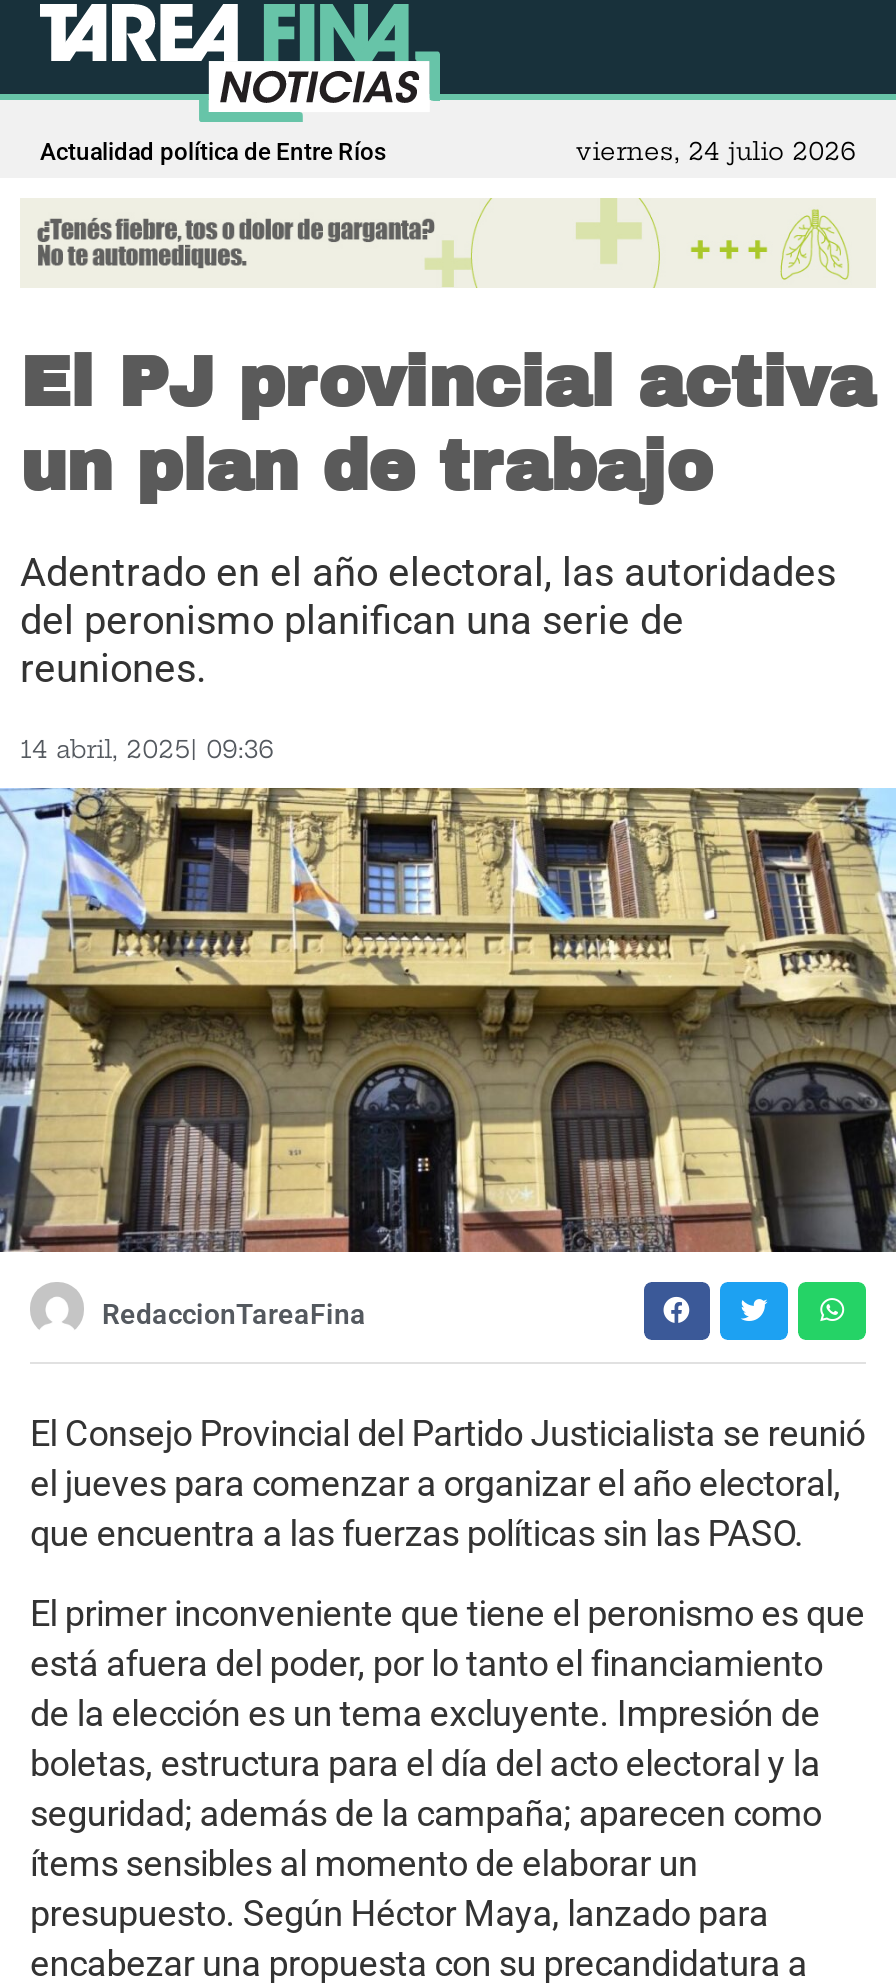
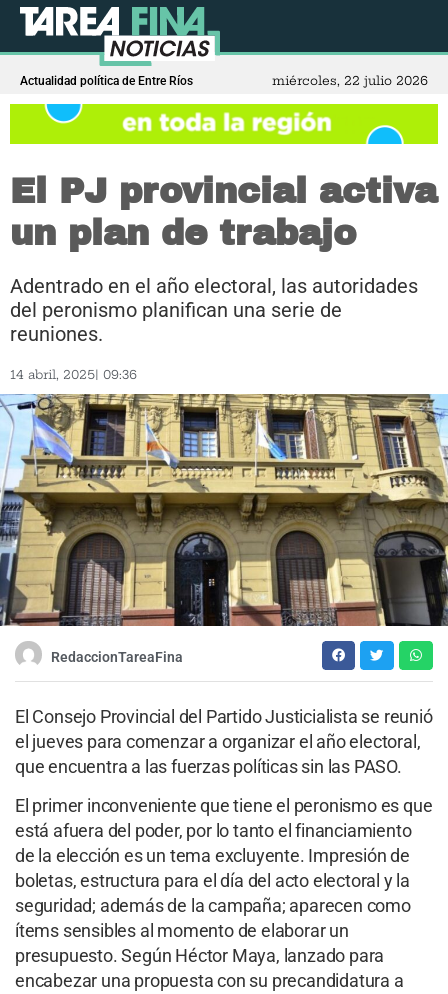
[576,136,856,166] viernes, 24 julio 2026 -> [272,73,428,88] miércoles, 22 julio 2026
[20,198,876,288] [image] -> [9,103,439,145] [image]

